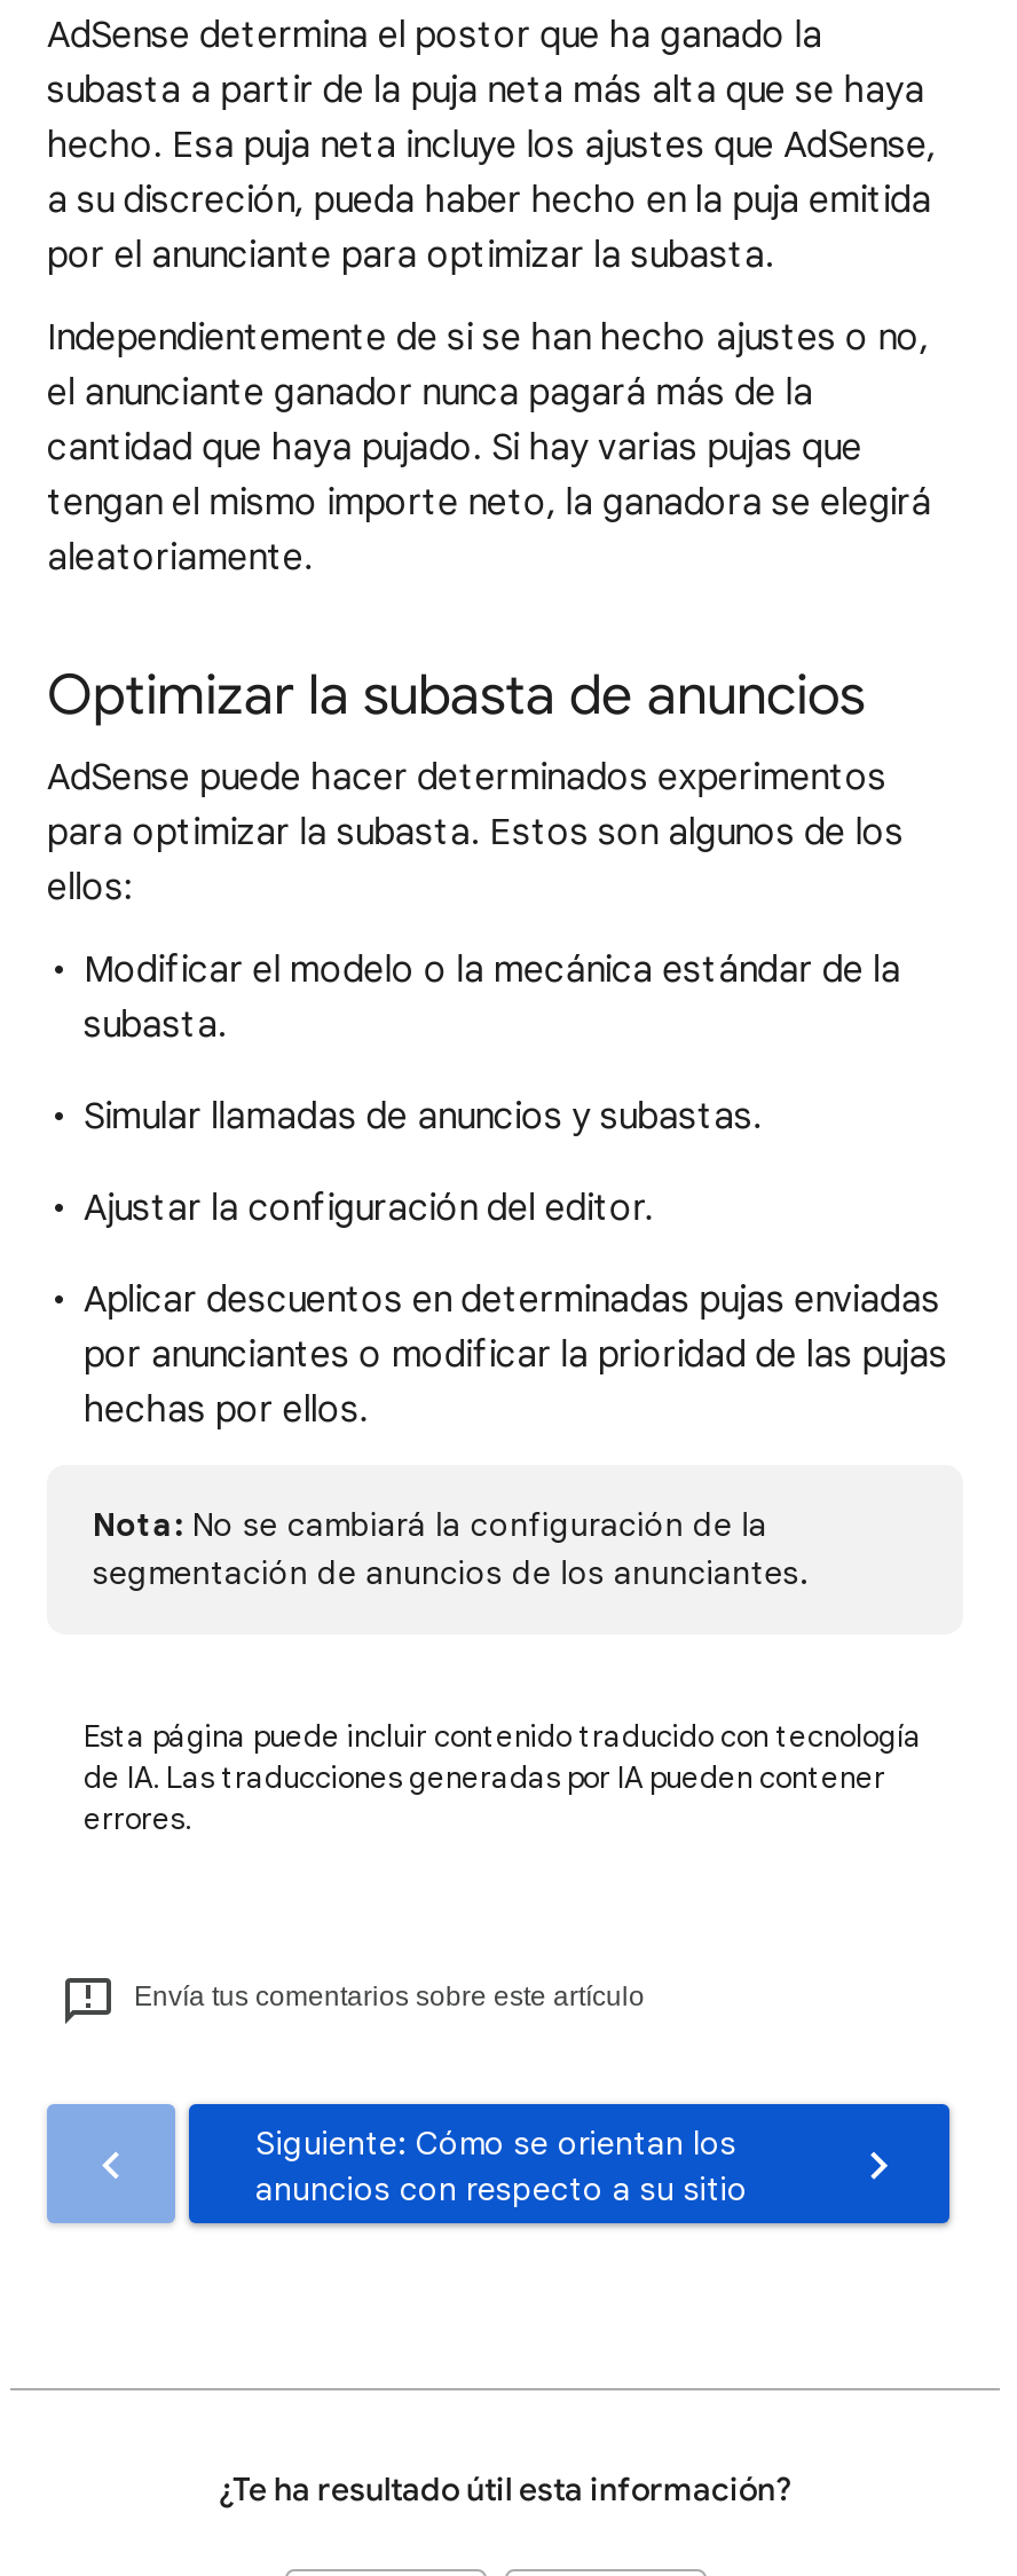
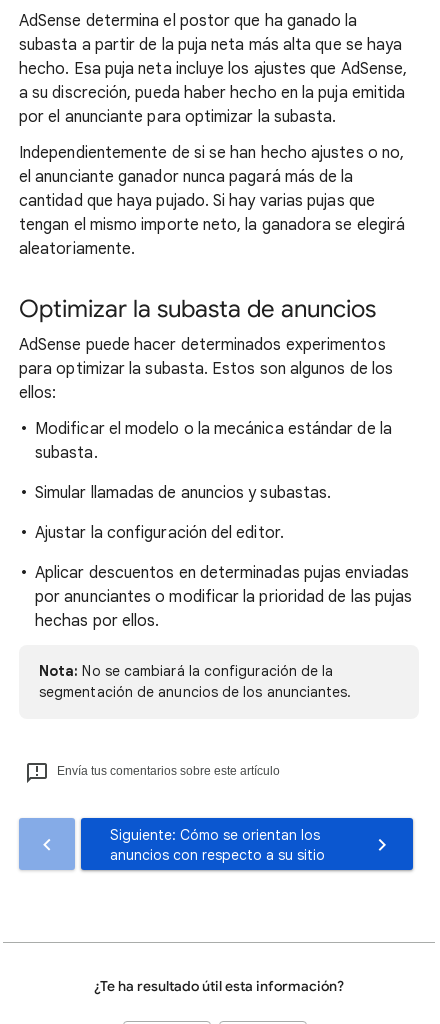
[84,1717,922,1838] Esta página puede incluir contenido traducido con tecnología | de IA. Las traducciones generadas por IA pueden contener | errores. -> none

